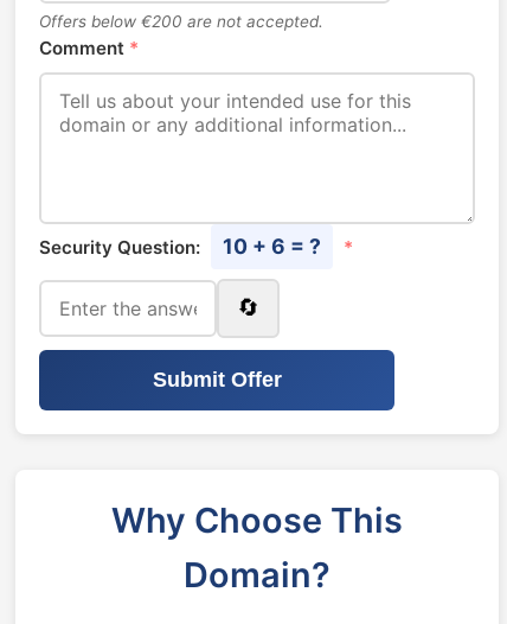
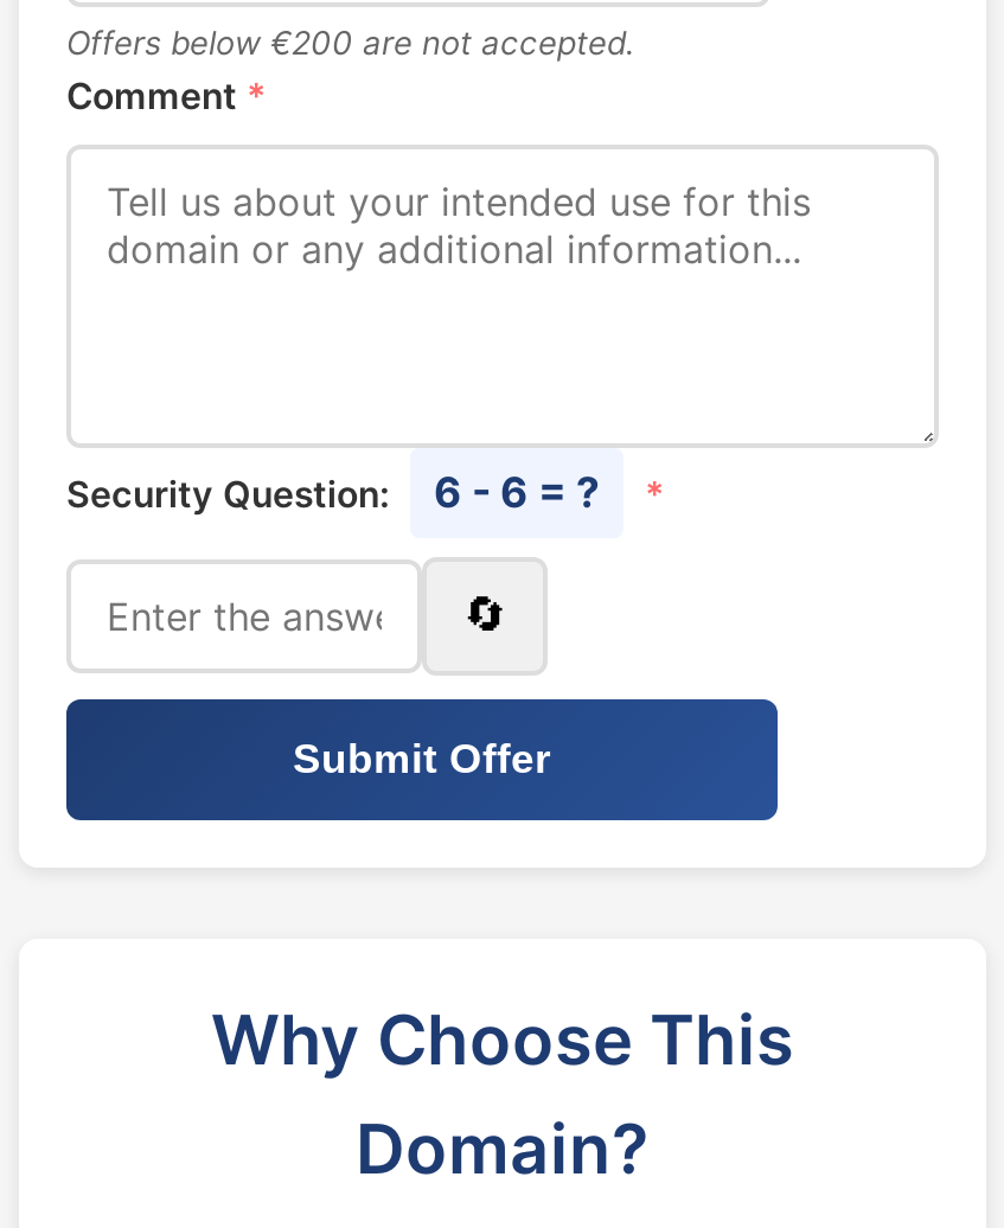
[223,234,321,259] 10 + 6 = ? -> [434,467,600,517] 6 - 6 = ?

